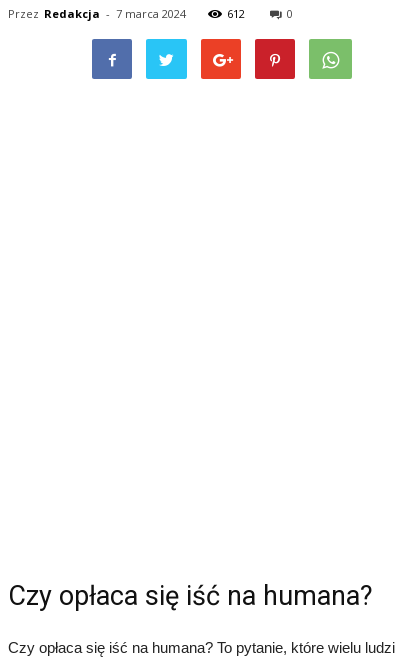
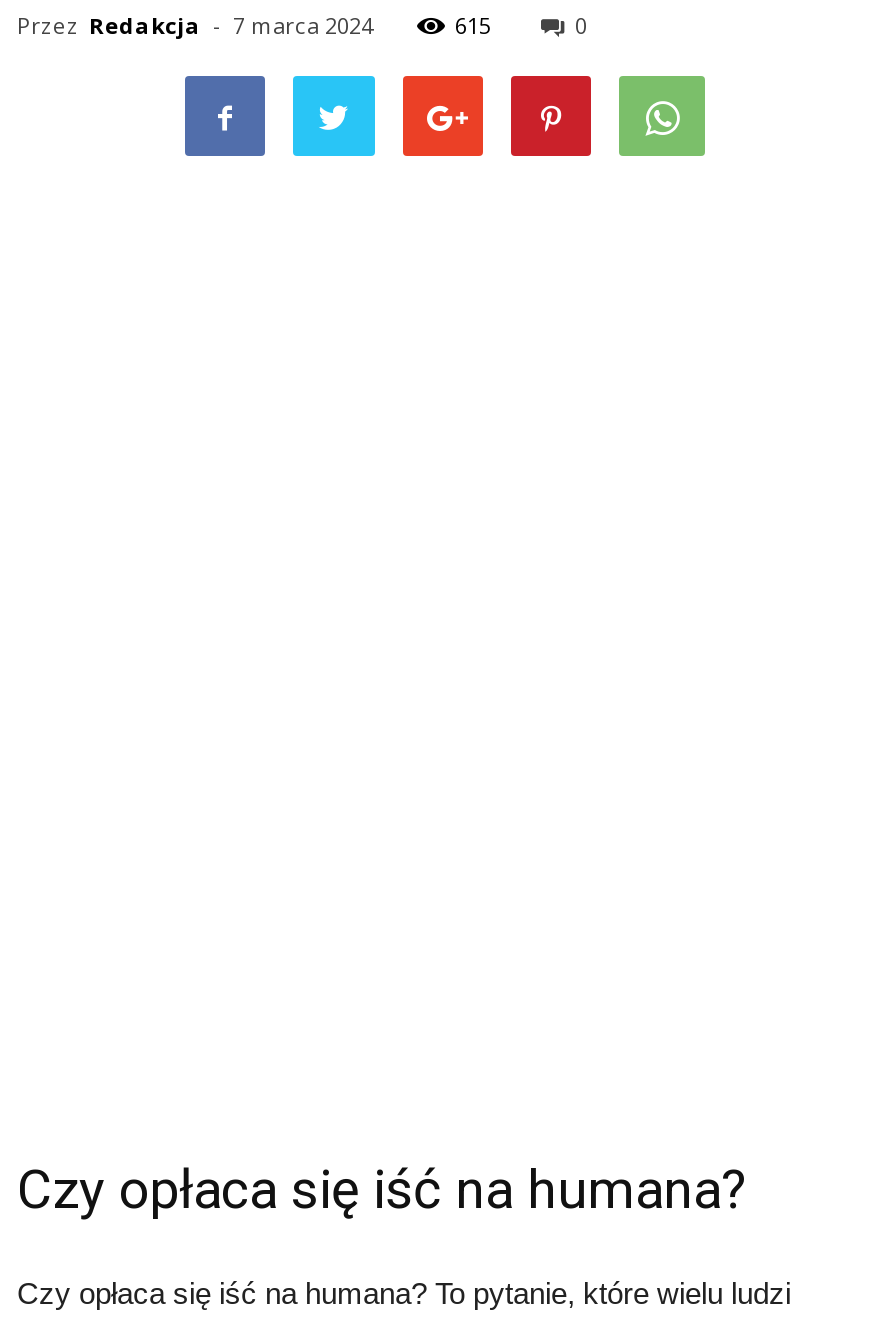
[227,6,245,21] 612 -> [455,10,491,40] 615

